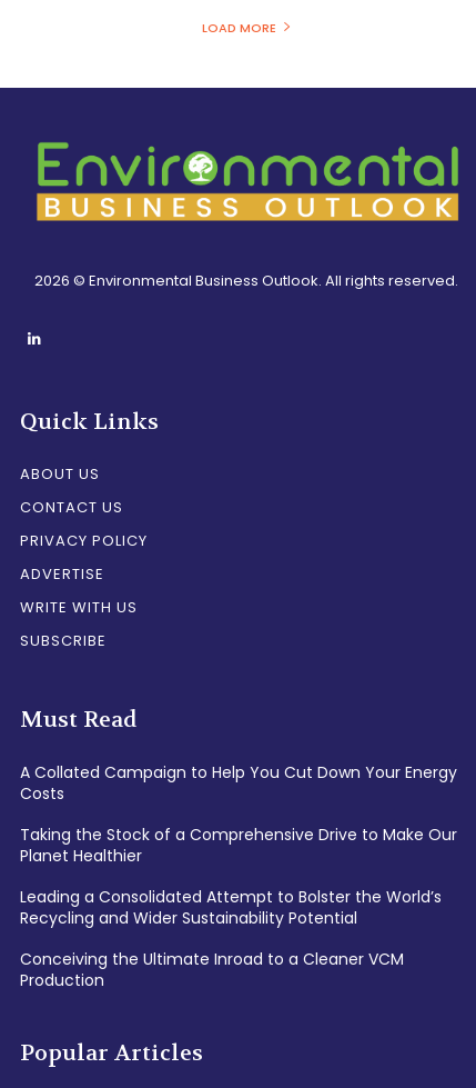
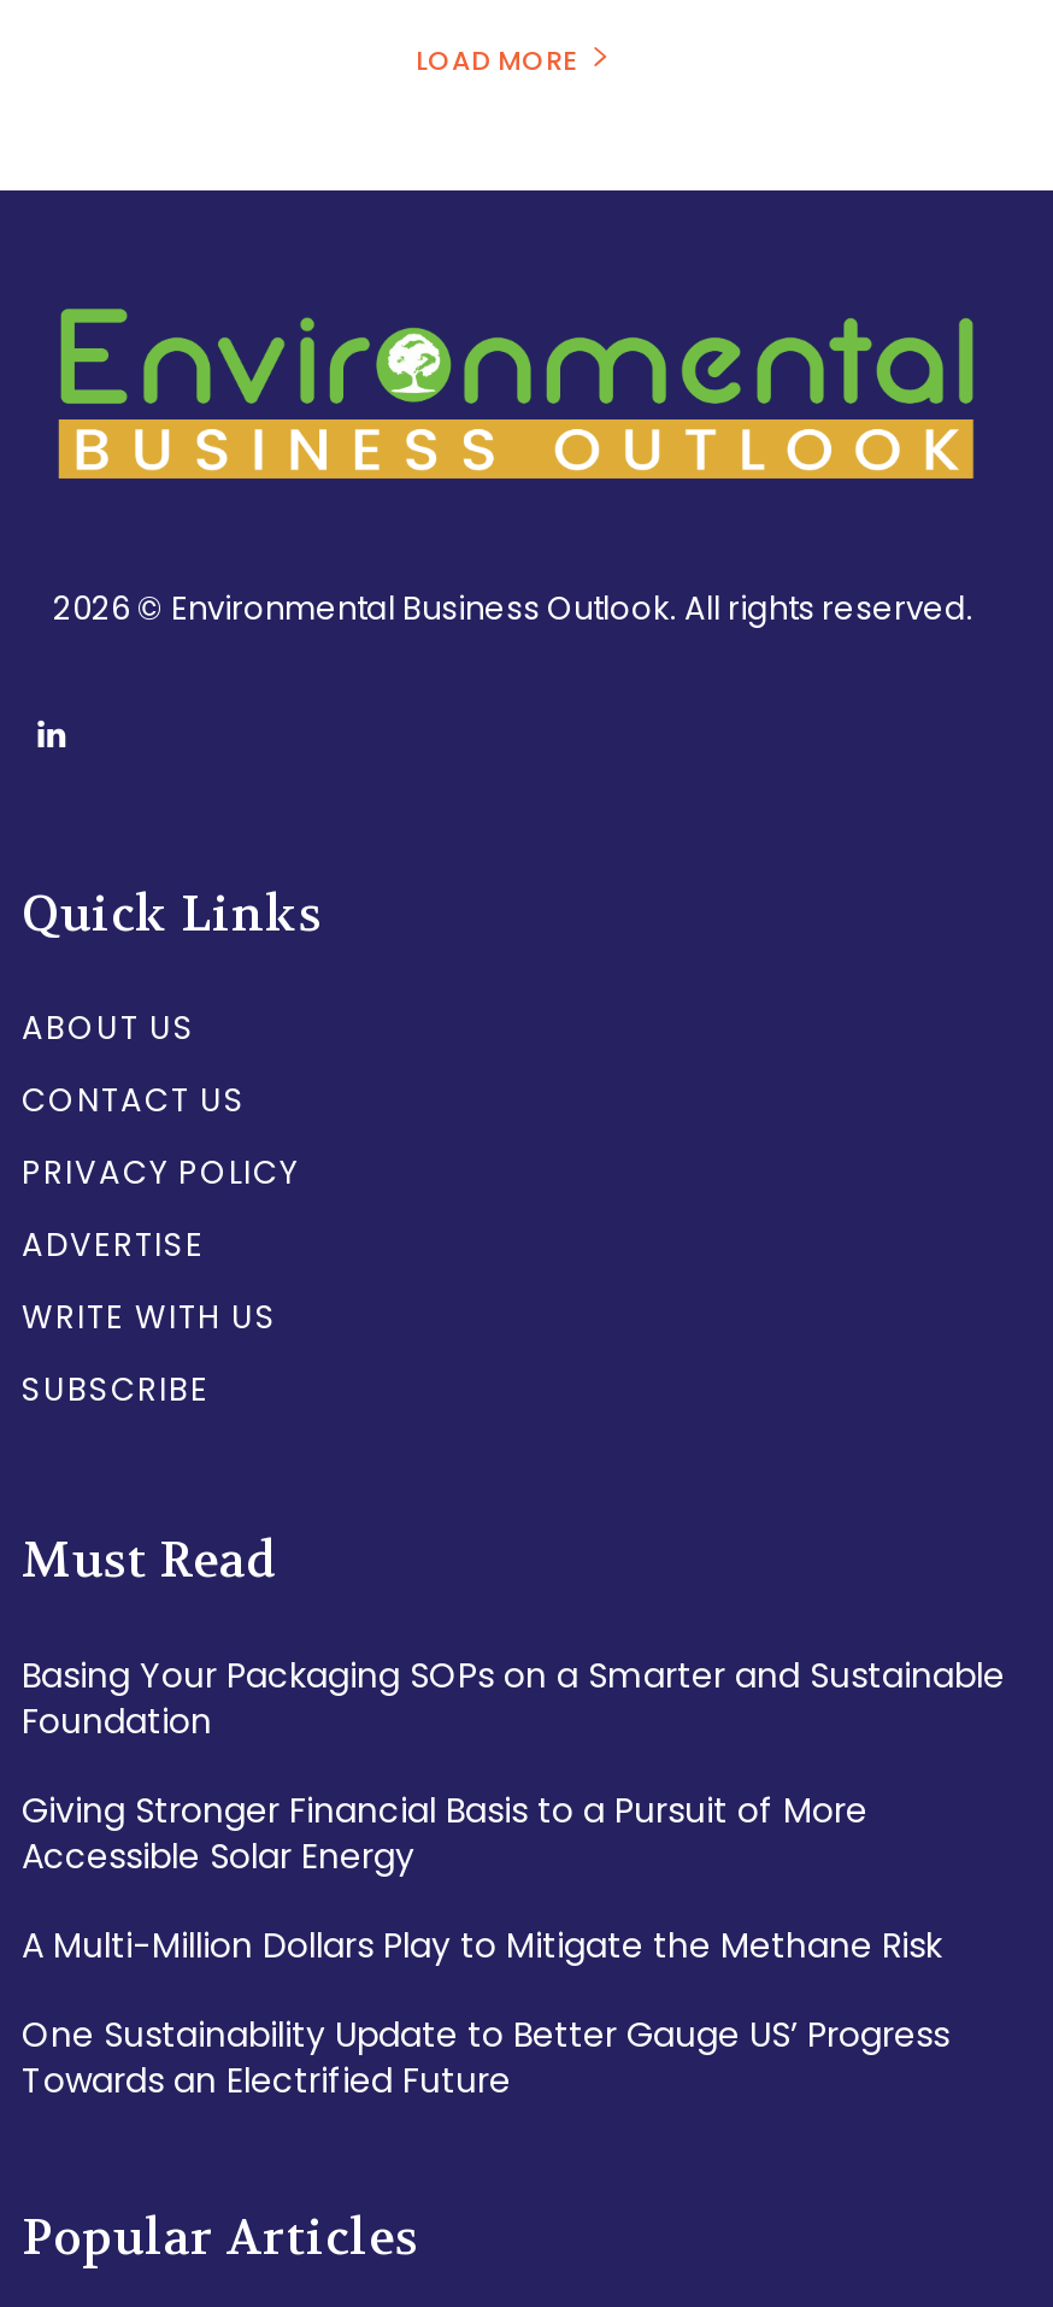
[20,761,457,804] A Collated Campaign to Help You Cut Down Your Energy | Costs -> [22,1650,1005,1744] Basing Your Packaging SOPs on a Smarter and Sustainable | Foundation
[20,823,457,866] Taking the Stock of a Comprehensive Drive to Make Our | Planet Healthier -> [22,1785,867,1879] Giving Stronger Financial Basis to a Pursuit of More | Accessible Solar Energy
[20,885,442,929] Leading a Consolidated Attempt to Bolster the World’s | Recycling and Wider Sustainability Potential -> [22,1920,942,1968] A Multi-Million Dollars Play to Mitigate the Methane Risk
[20,947,404,991] Conceiving the Ultimate Inroad to a Cleaner VCM | Production -> [22,2009,949,2103] One Sustainability Update to Better Gauge US’ Progress | Towards an Electrified Future

